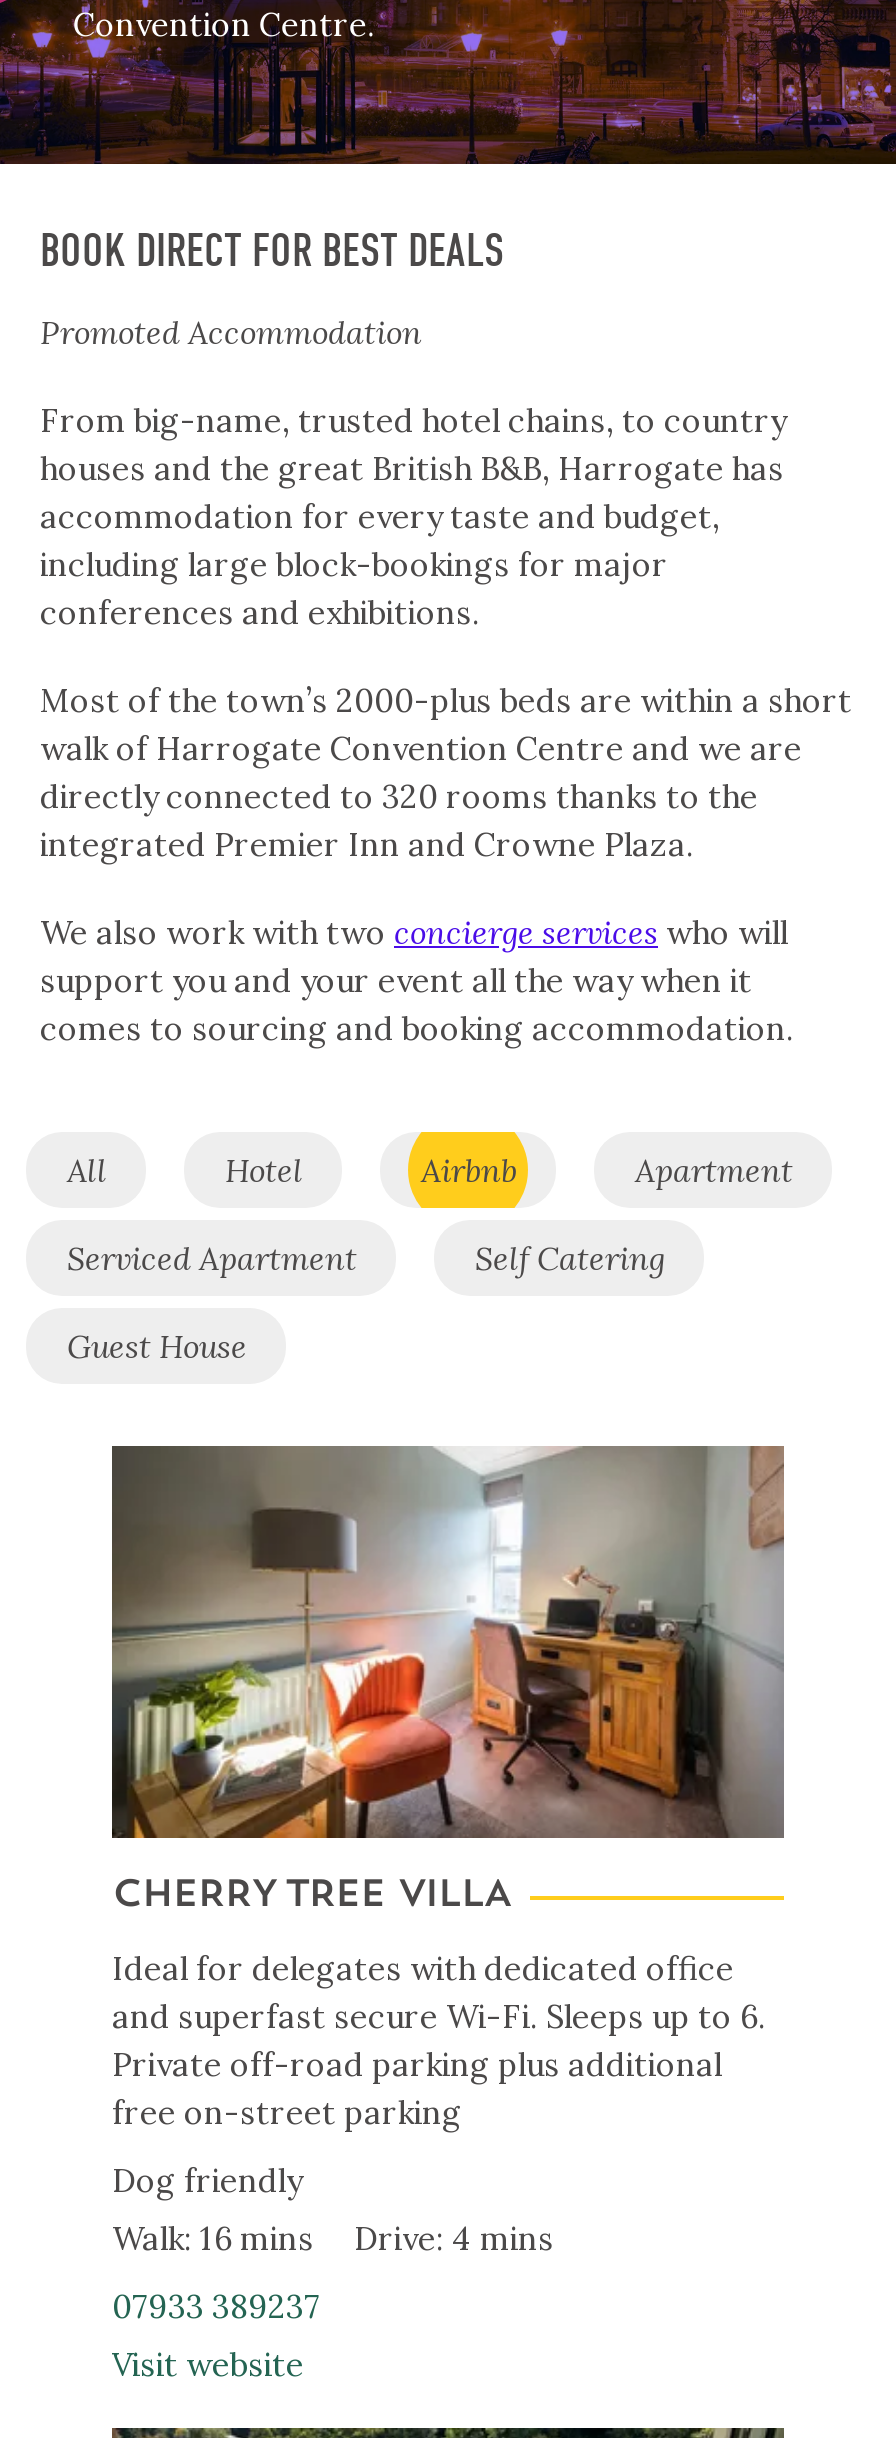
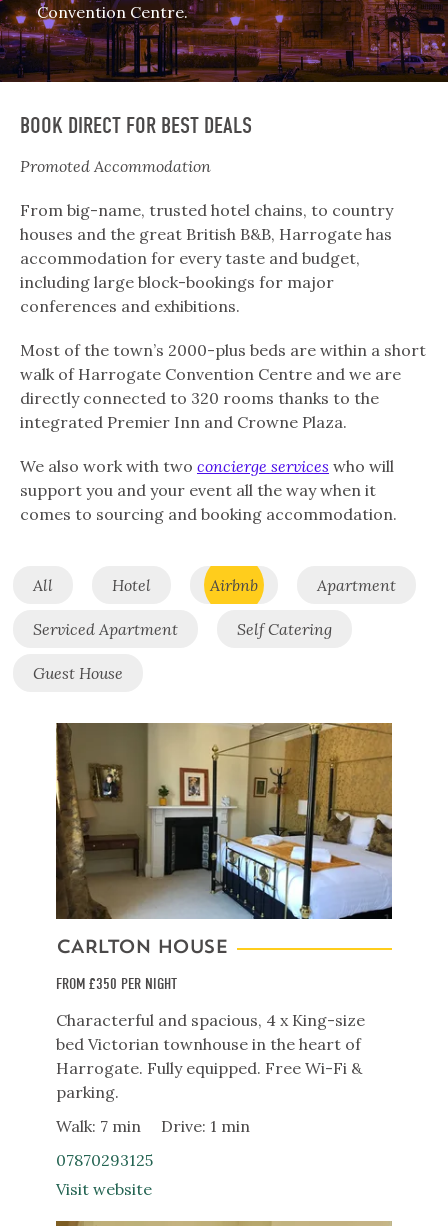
[110,1446,784,2327] [image] | CHERRY TREE VILLA | Ideal for delegates with dedicated office | and superfast secure Wi-Fi. Sleeps up to 6. | Private off-road parking plus additional | free on-street parking | Dog friendly | Walk: 16 mins | Drive: 4 mins | 07933 389237 -> [55,723,393,1170] [image] | CARLTON HOUSE | FROM £350 PER NIGHT | Characterful and spacious, 4 x King-size | bed Victorian townhouse in the heart of | Harrogate. Fully equipped. Free Wi-Fi & | parking. | Walk: 7 min | Drive: 1 min | 07870293125

